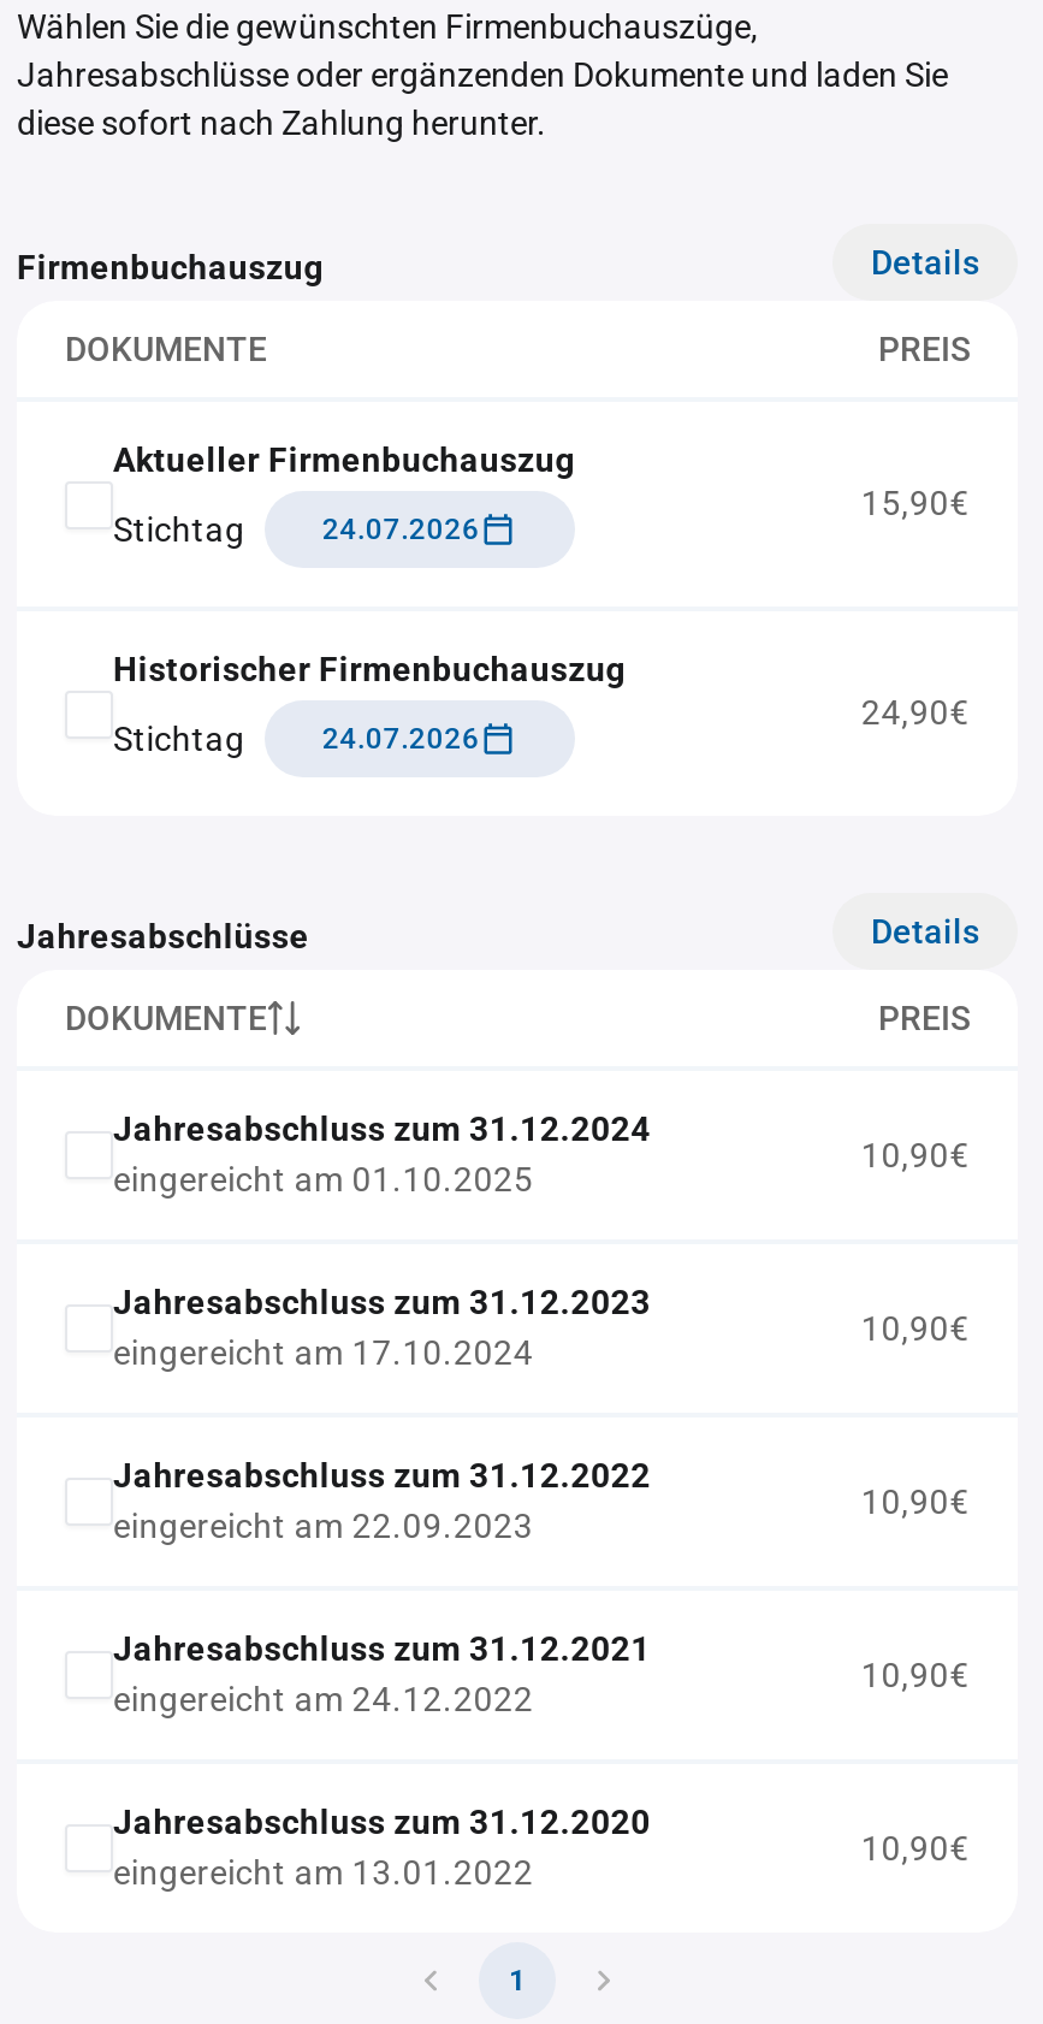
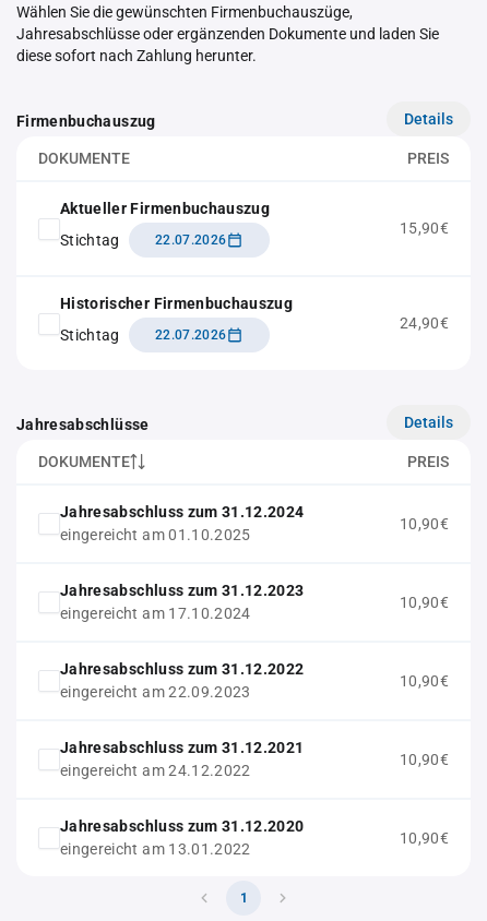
[322,513,480,546] 24.07.2026 -> [155,232,226,248] 22.07.2026
[322,722,480,756] 24.07.2026 -> [155,327,226,343] 22.07.2026

